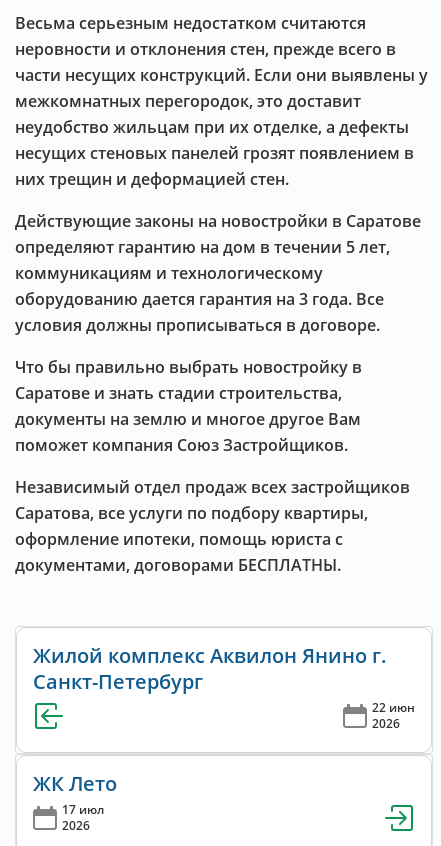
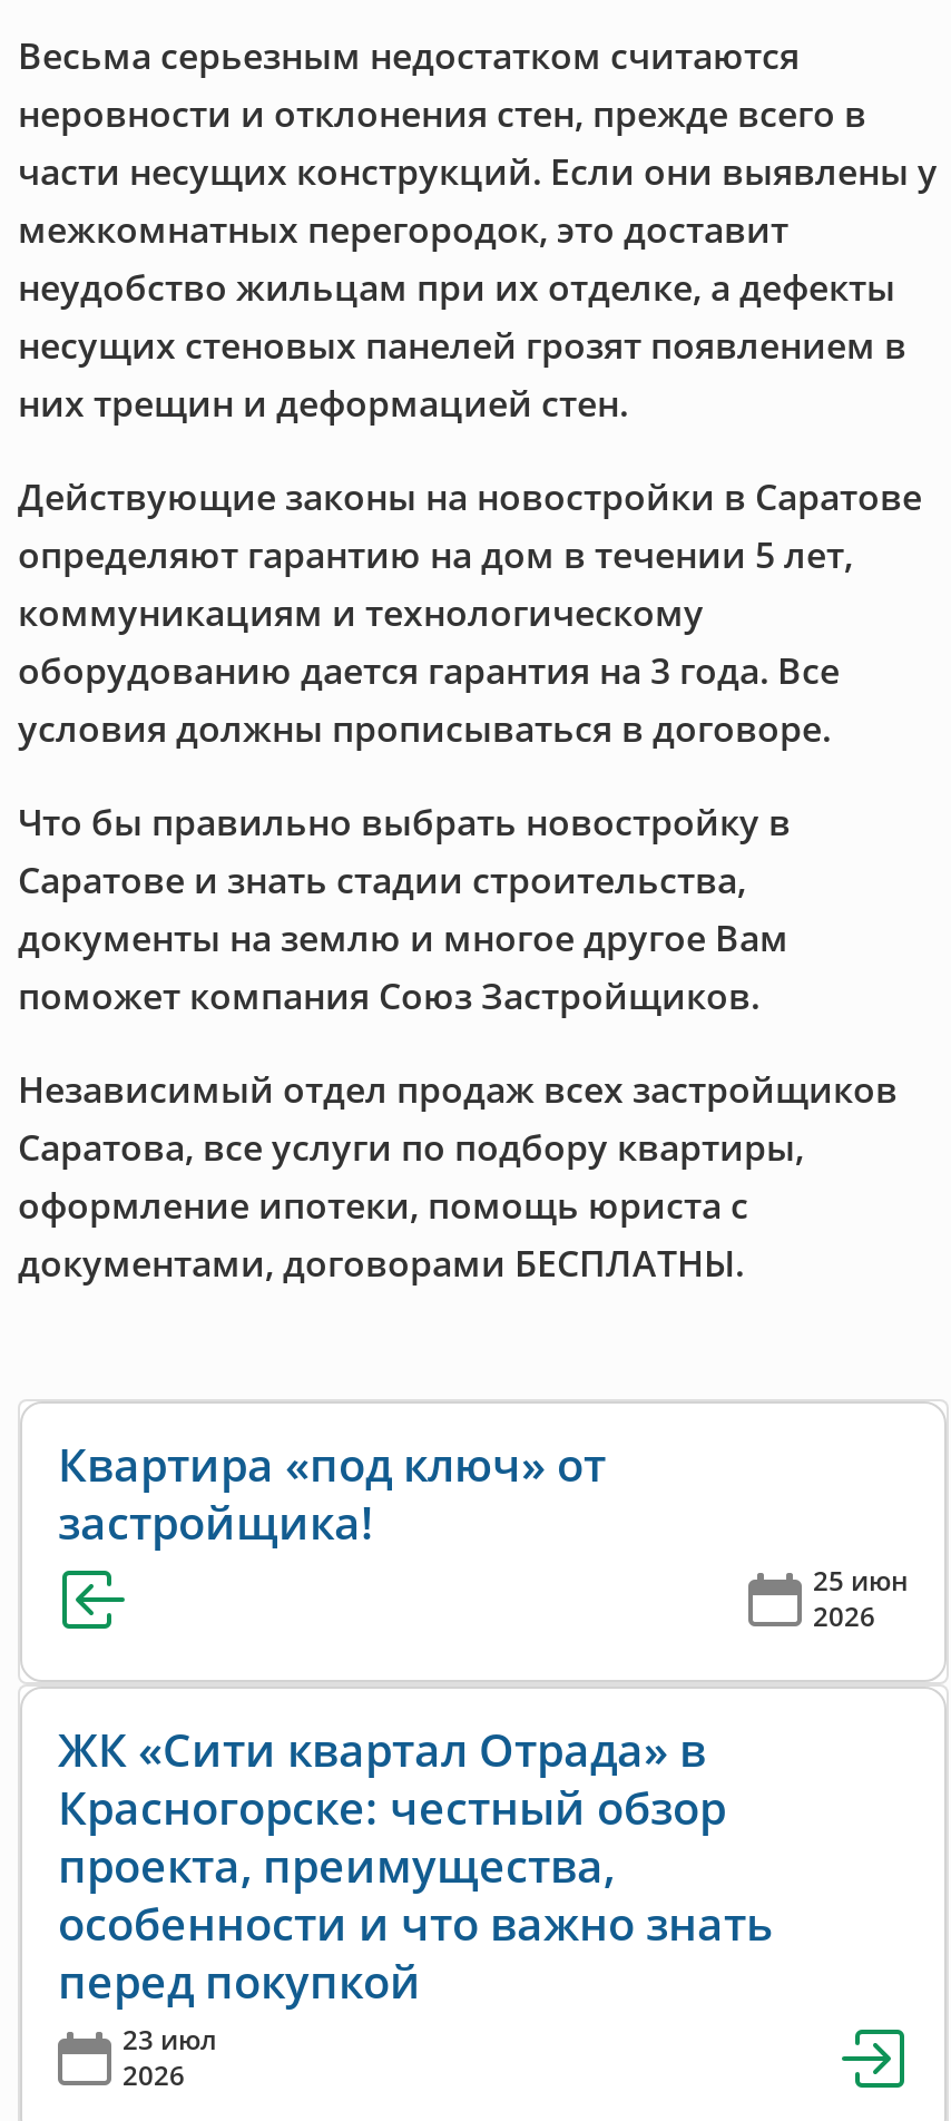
[33,642,415,716] Жилой комплекс Аквилон Янино г. | Санкт-Петербург | 22 июн -> [58,1435,909,1600] Квартира «под ключ» от | застройщика! | 25 июн
[33,770,117,818] ЖК Лето | 17 июл -> [58,1720,773,2059] ЖК «Сити квартал Отрада» в | Красногорске: честный обзор | проекта, преимущества, | особенности и что важно знать | перед покупкой | 23 июл

